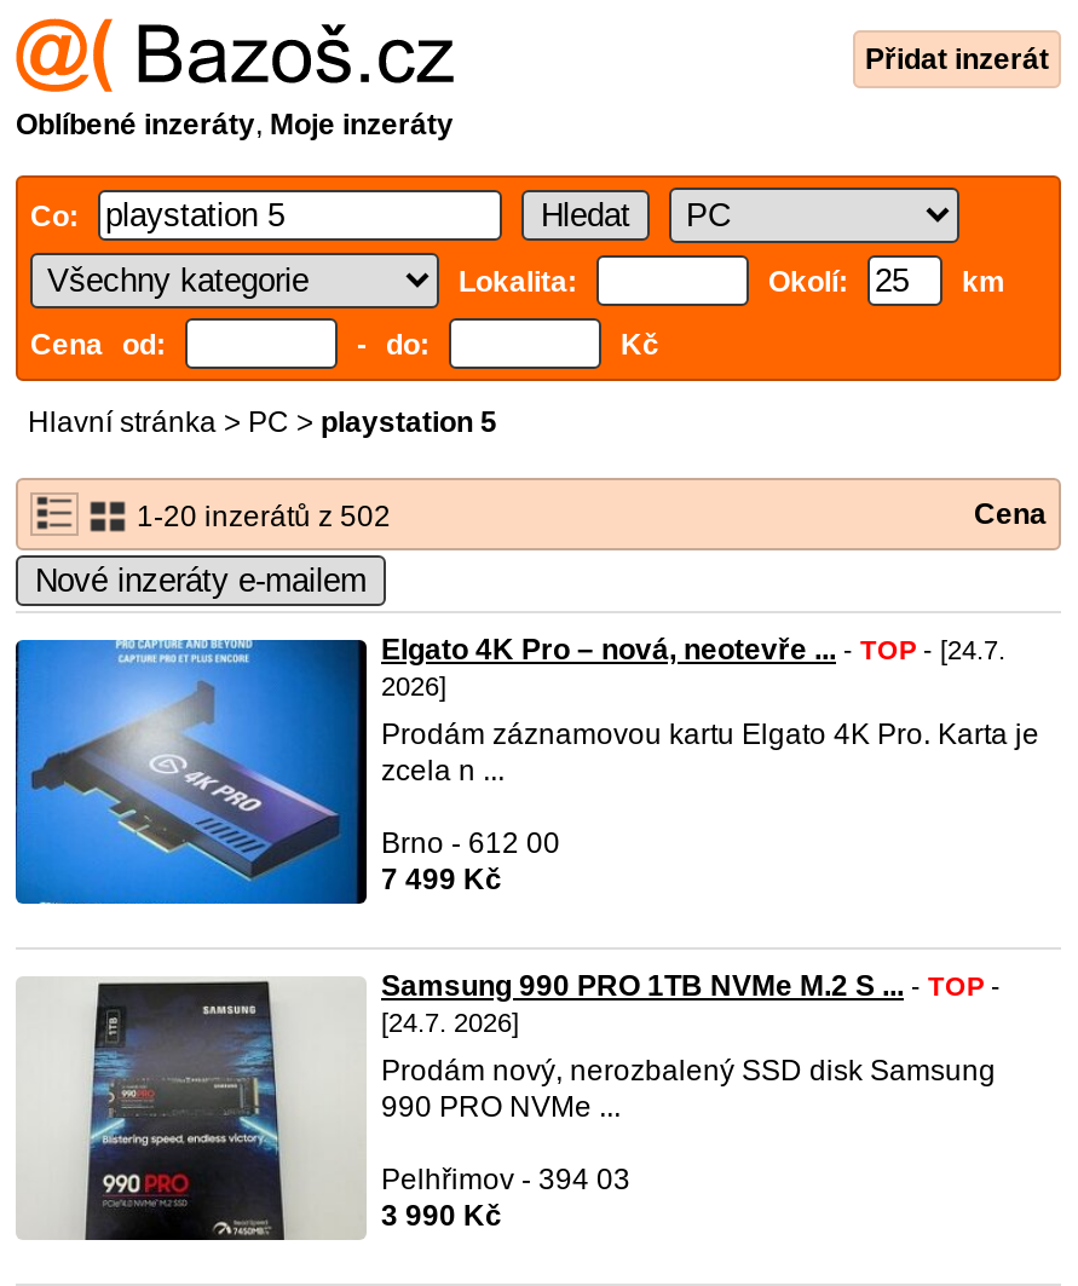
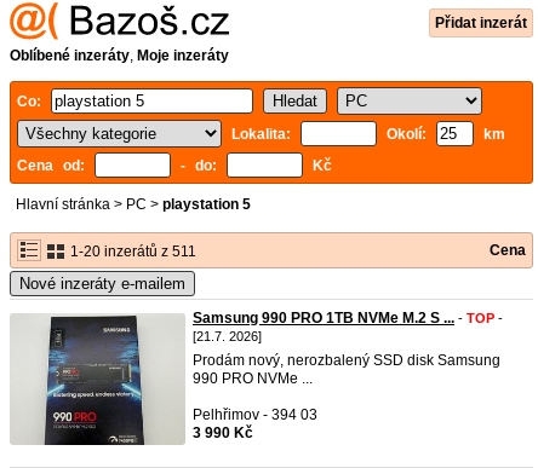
[129,500,391,534] 1-20 inzerátů z 502 -> [67,243,196,260] 1-20 inzerátů z 511
[13,633,1039,906] [image] | Elgato 4K Pro – nová, neotevře ... - TOP - [24.7. | 2026] | Prodám záznamovou kartu Elgato 4K Pro. Karta je | zcela n ... | Brno - 612 00 | 7 499 Kč -> none
[381,1008,519,1037] [24.7. 2026] -> [193,329,262,343] [21.7. 2026]

